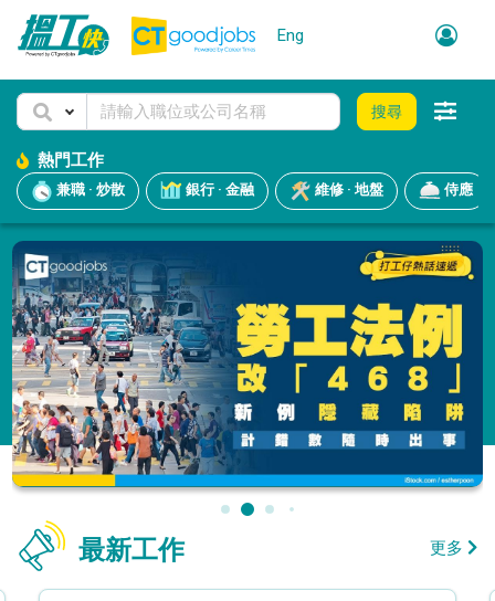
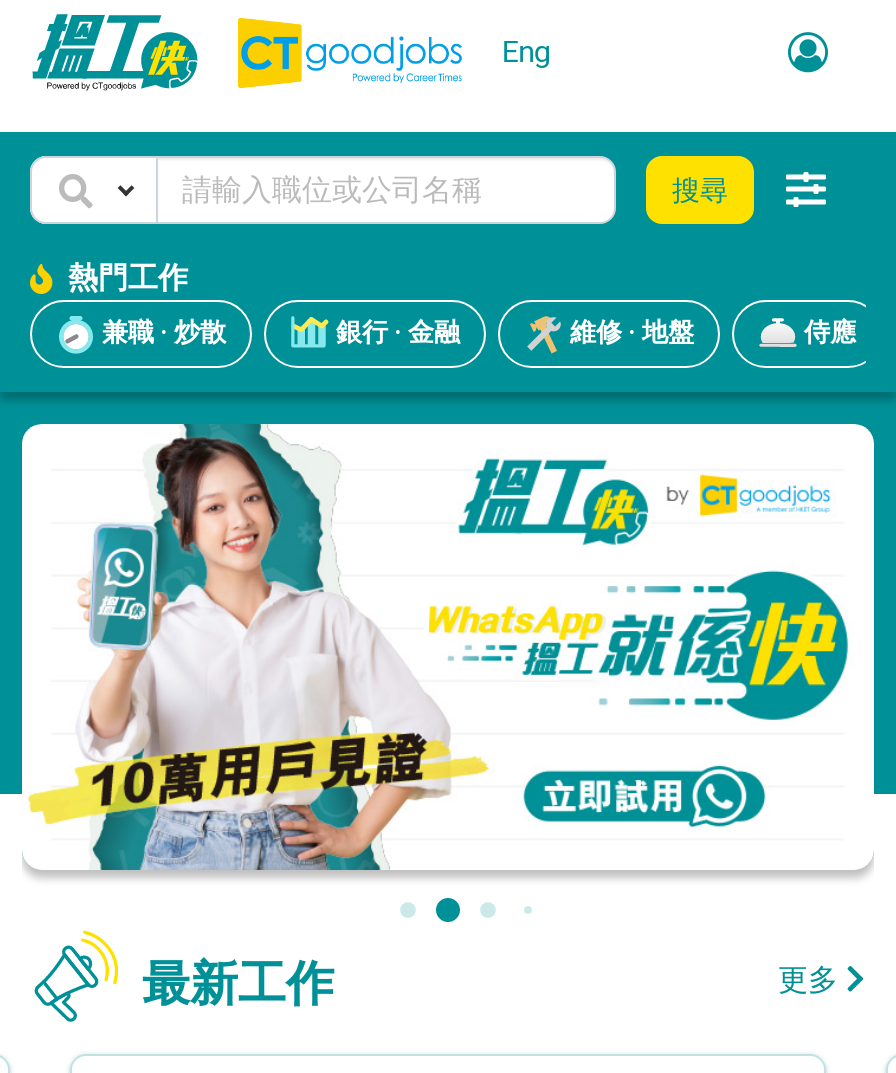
[11,240,484,488] [image] -> [20,422,876,870] [image]

